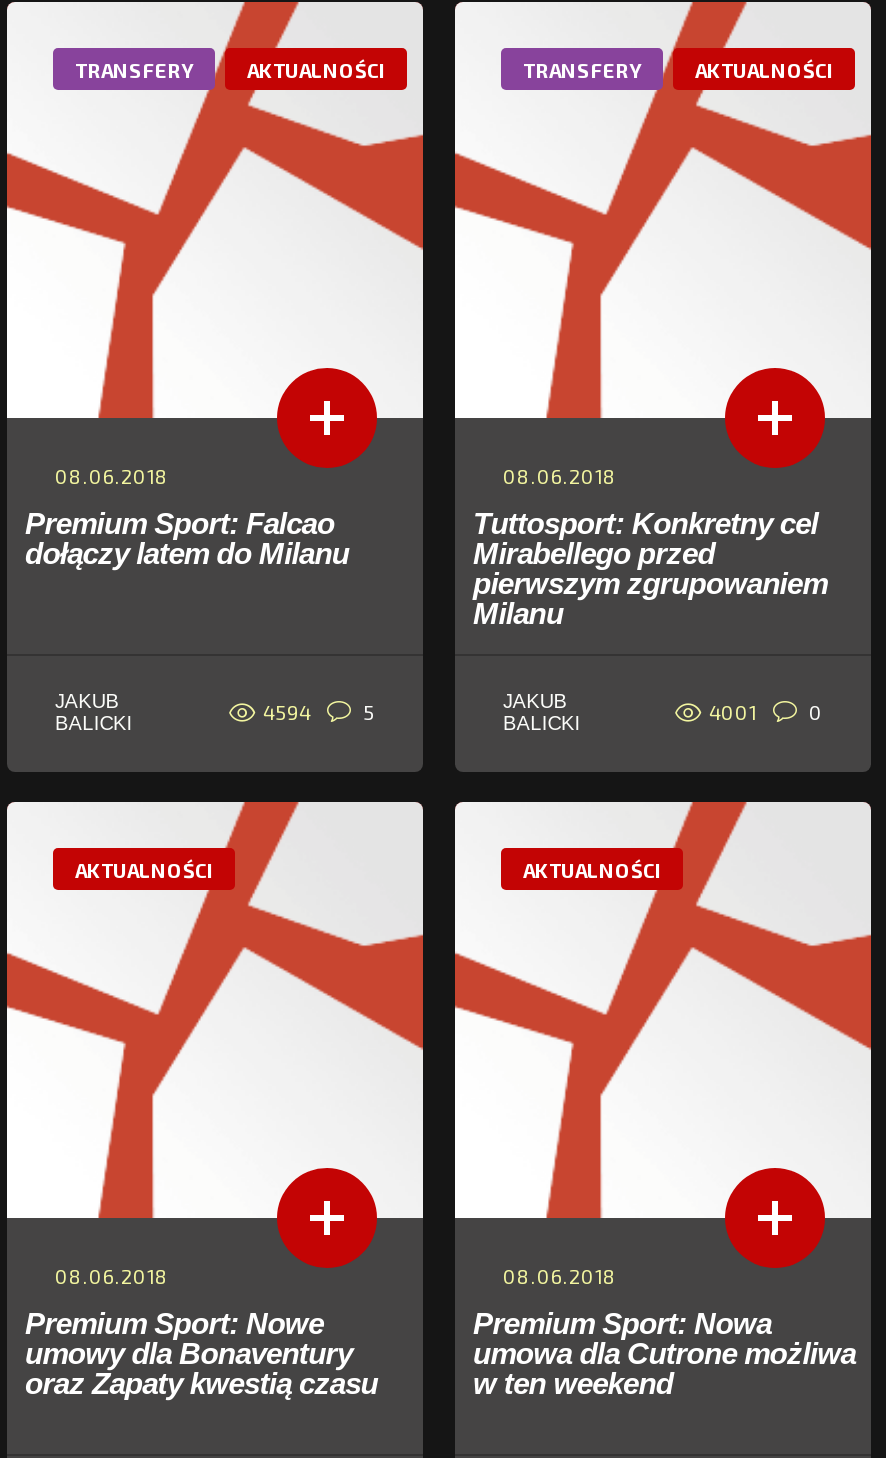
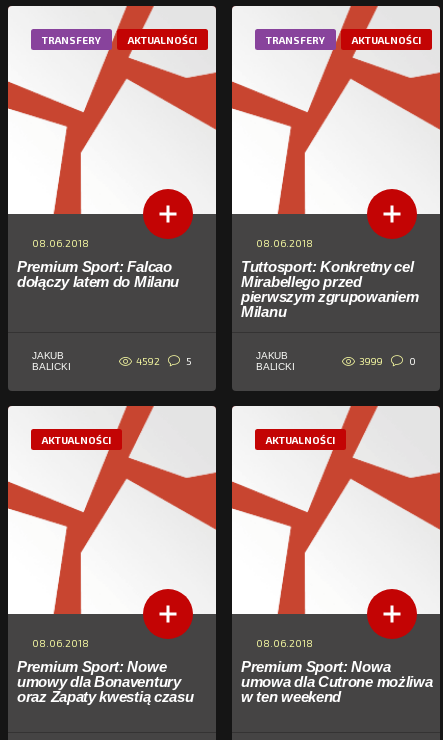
[263,699,375,724] 4594 5 -> [136,354,192,367] 4592 5
[709,699,823,724] 4001 0 -> [359,354,416,367] 3999 0

